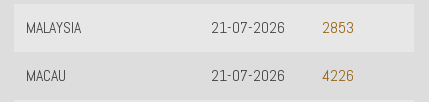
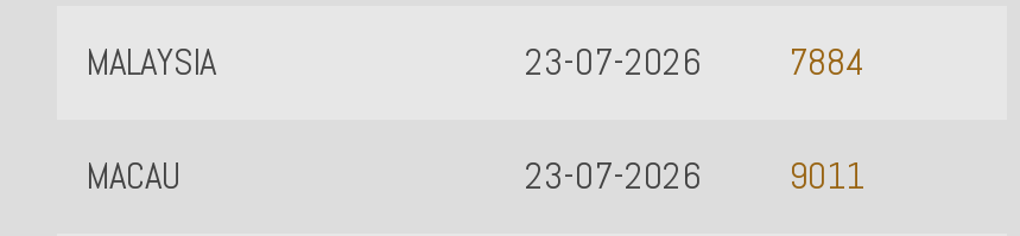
[211,17,285,37] 21-07-2026 -> [525,38,701,85] 23-07-2026
[322,18,354,38] 2853 -> [788,39,864,87] 7884
[211,65,285,85] 21-07-2026 -> [525,152,701,199] 23-07-2026
[322,66,354,86] 4226 -> [788,153,864,200] 9011

